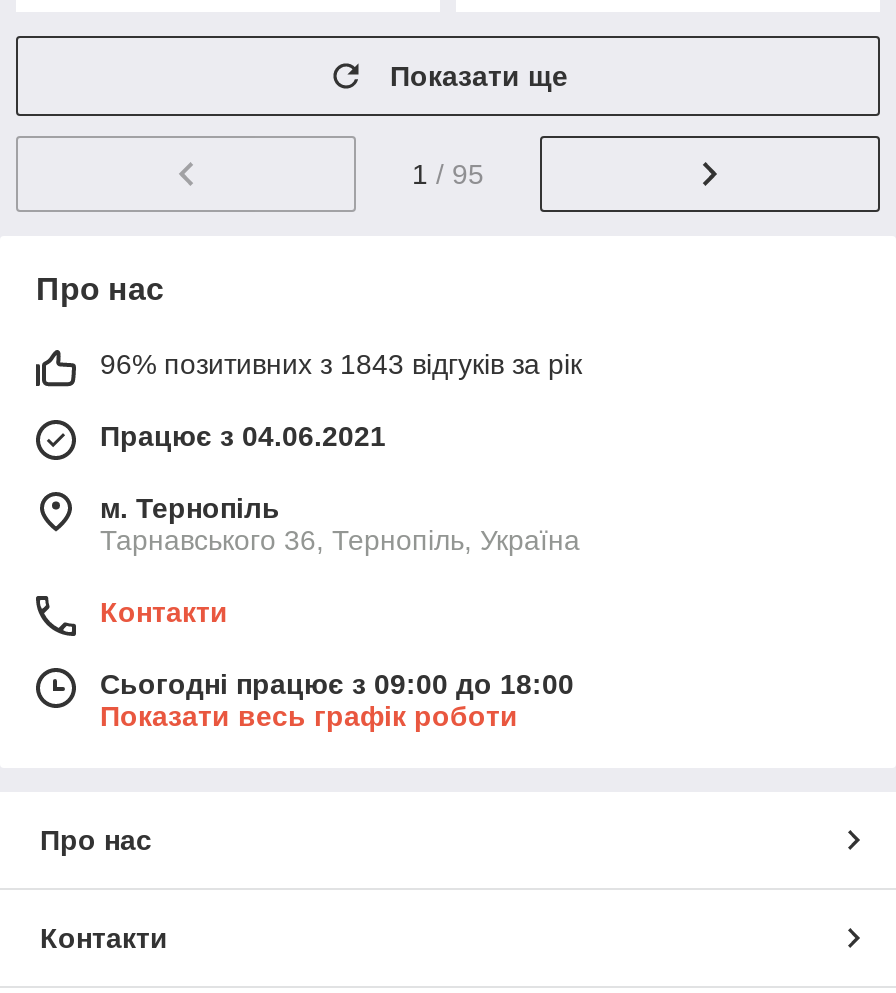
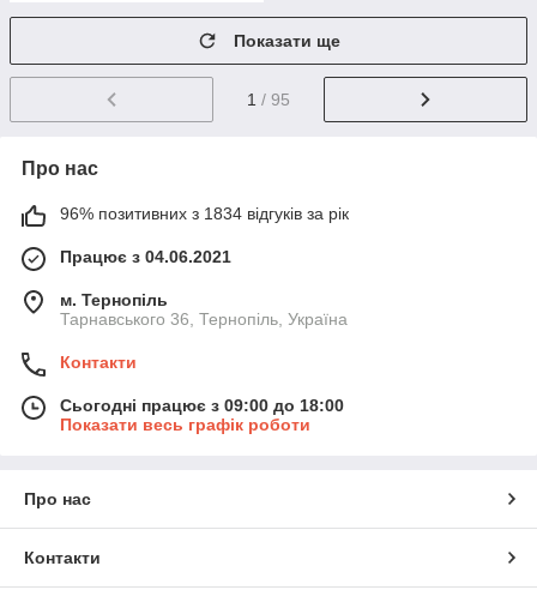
[100,348,582,380] 96% позитивних з 1843 відгуків за рік -> [60,204,349,223] 96% позитивних з 1834 відгуків за рік

